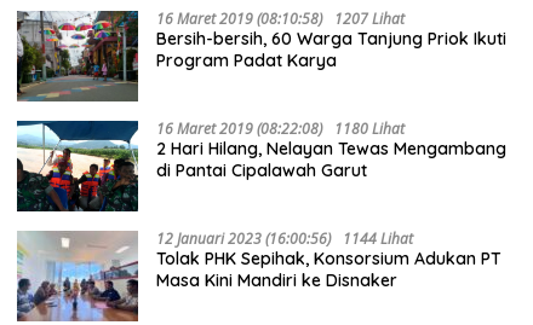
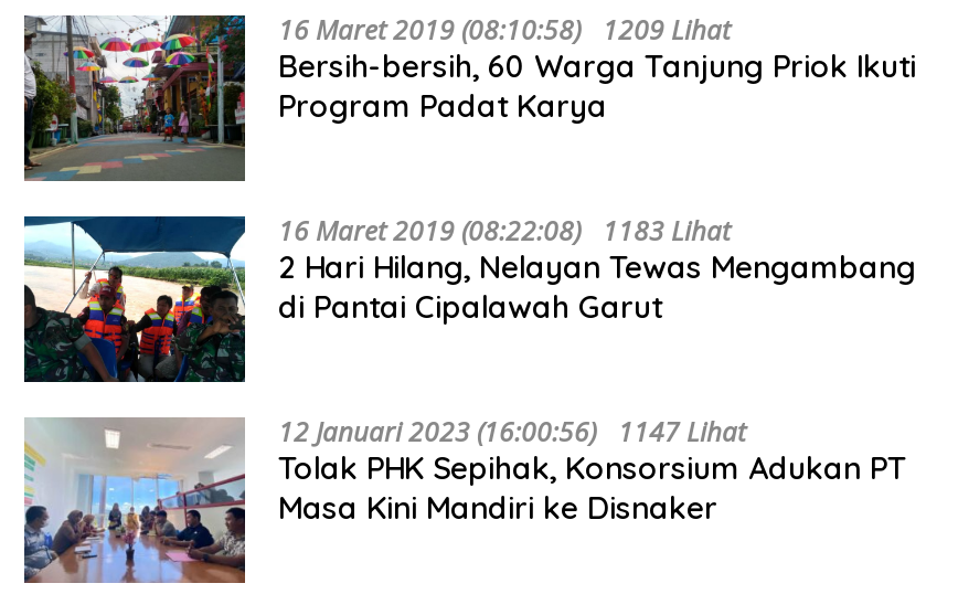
[156,8,405,28] 16 Maret 2019 (08:10:58) 1207 Lihat -> [278,11,731,49] 16 Maret 2019 (08:10:58) 1209 Lihat
[156,118,405,138] 16 Maret 2019 (08:22:08) 1180 Lihat -> [278,212,731,250] 16 Maret 2019 (08:22:08) 1183 Lihat
[156,228,413,248] 12 Januari 2023 (16:00:56) 1144 Lihat -> [278,413,746,450] 12 Januari 2023 (16:00:56) 1147 Lihat

